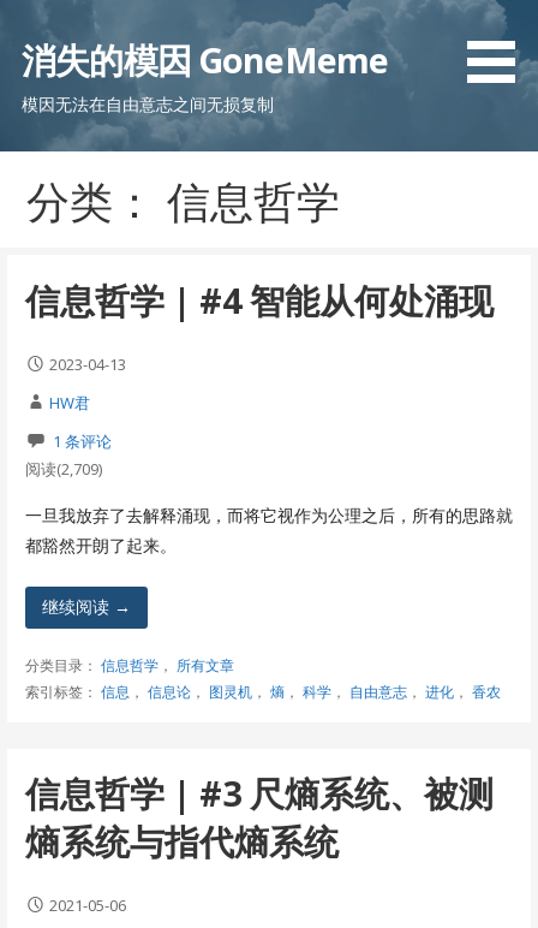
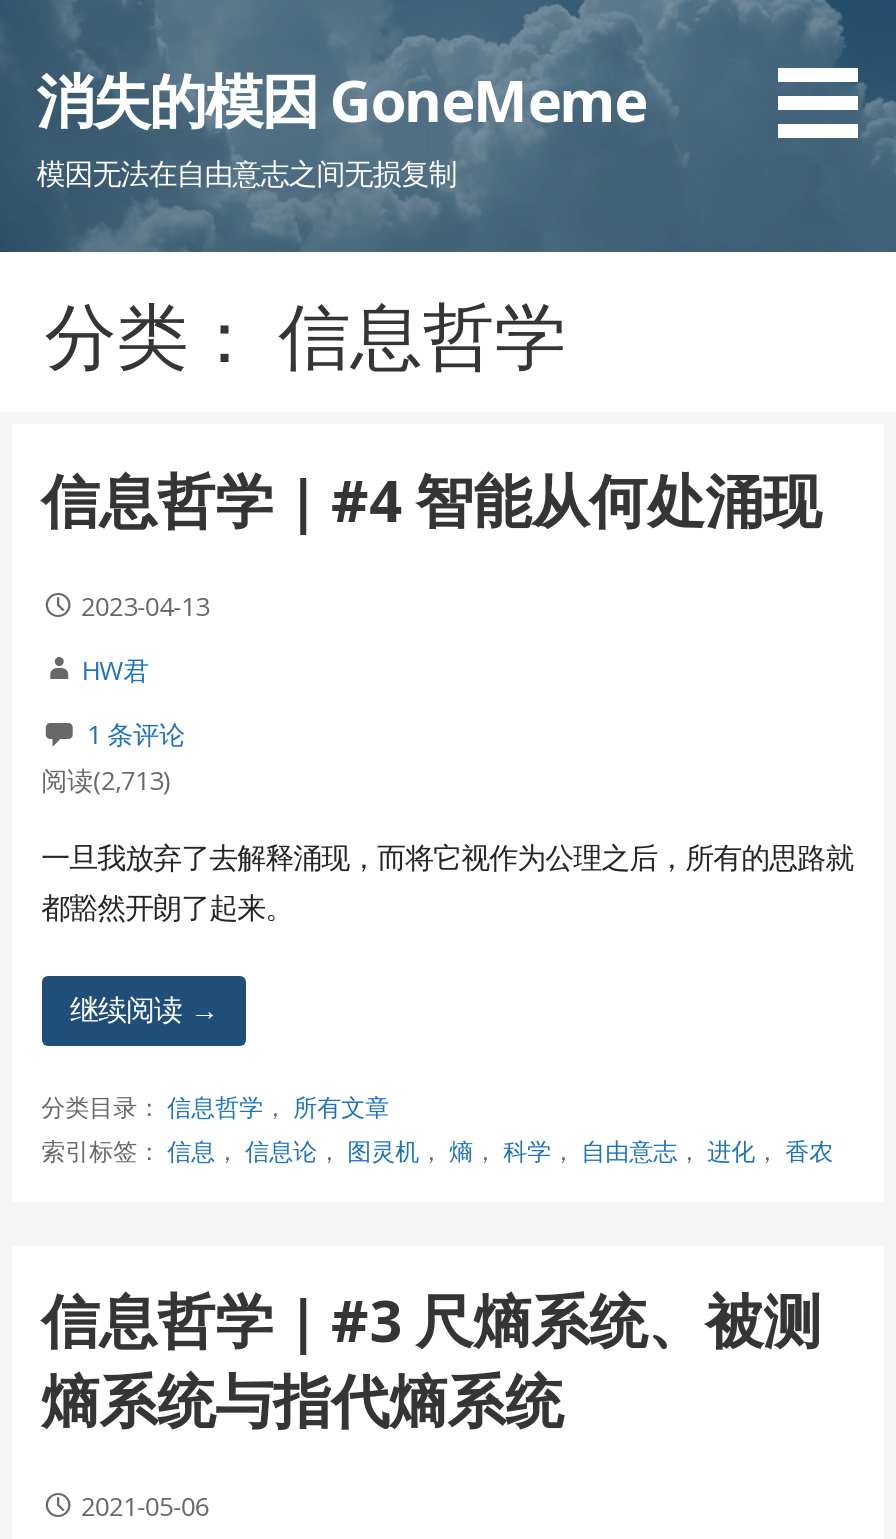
[25,458,102,479] 阅读(2,709) -> [41,761,169,797] 阅读(2,713)

